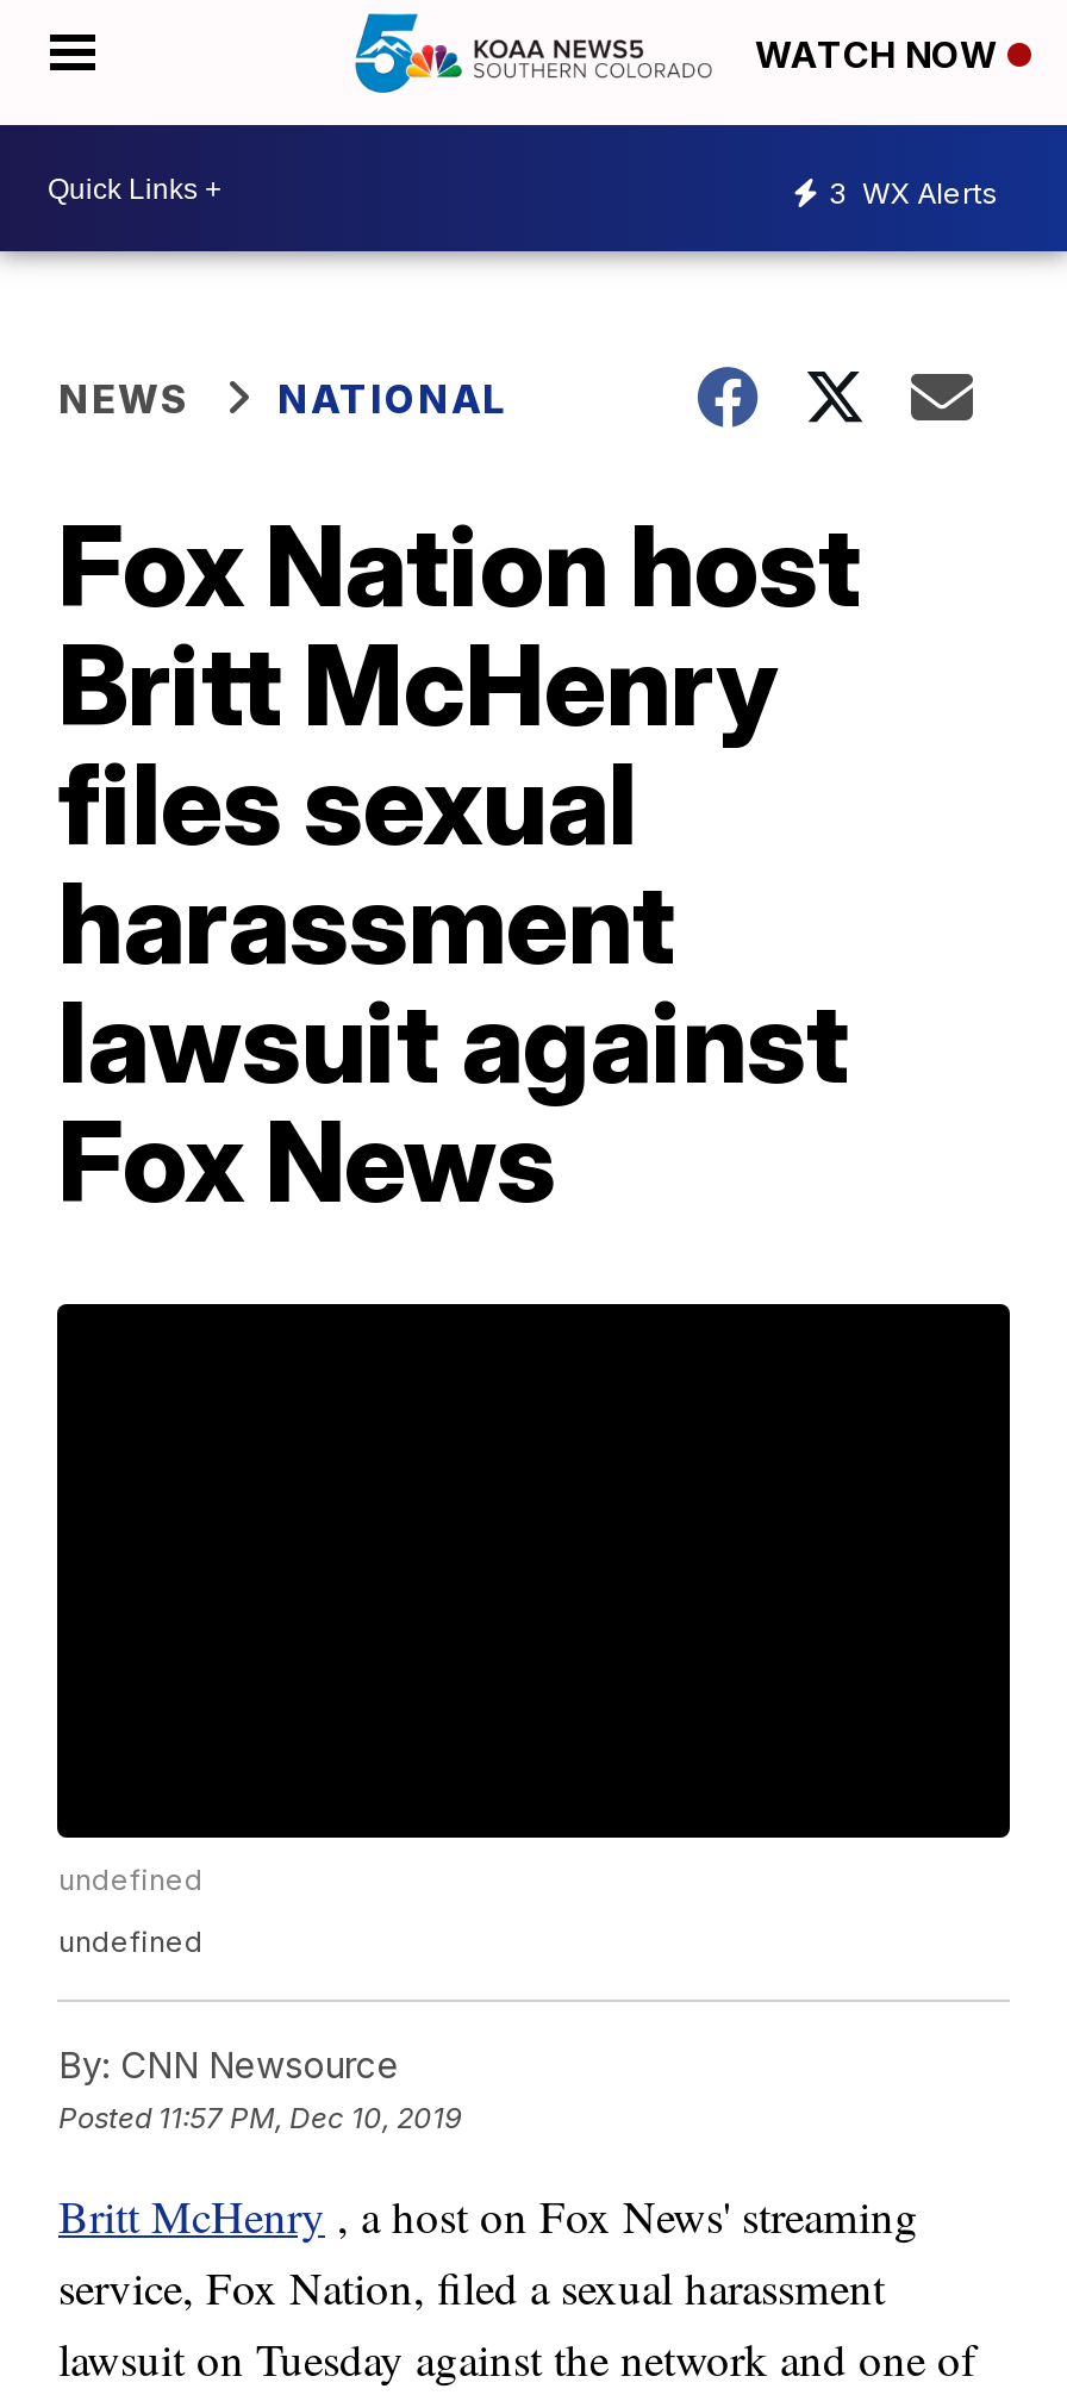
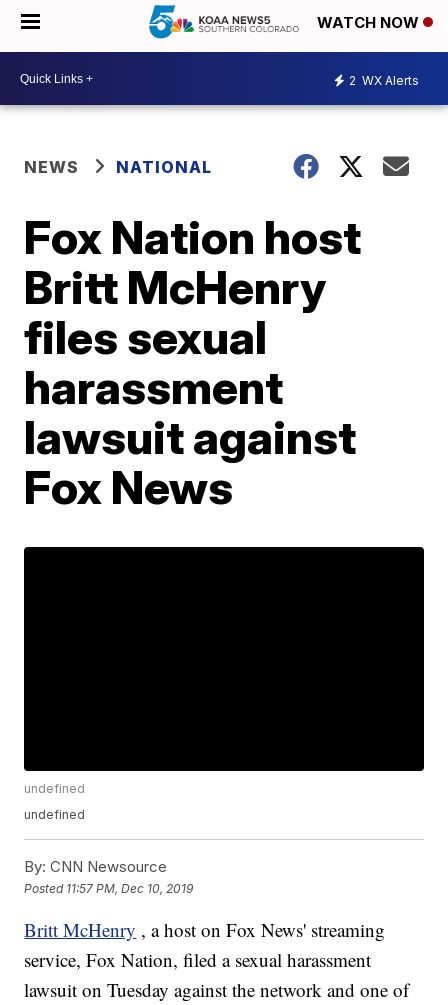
[829,174,998,210] 3 WX Alerts -> [349,72,419,87] 2 WX Alerts

